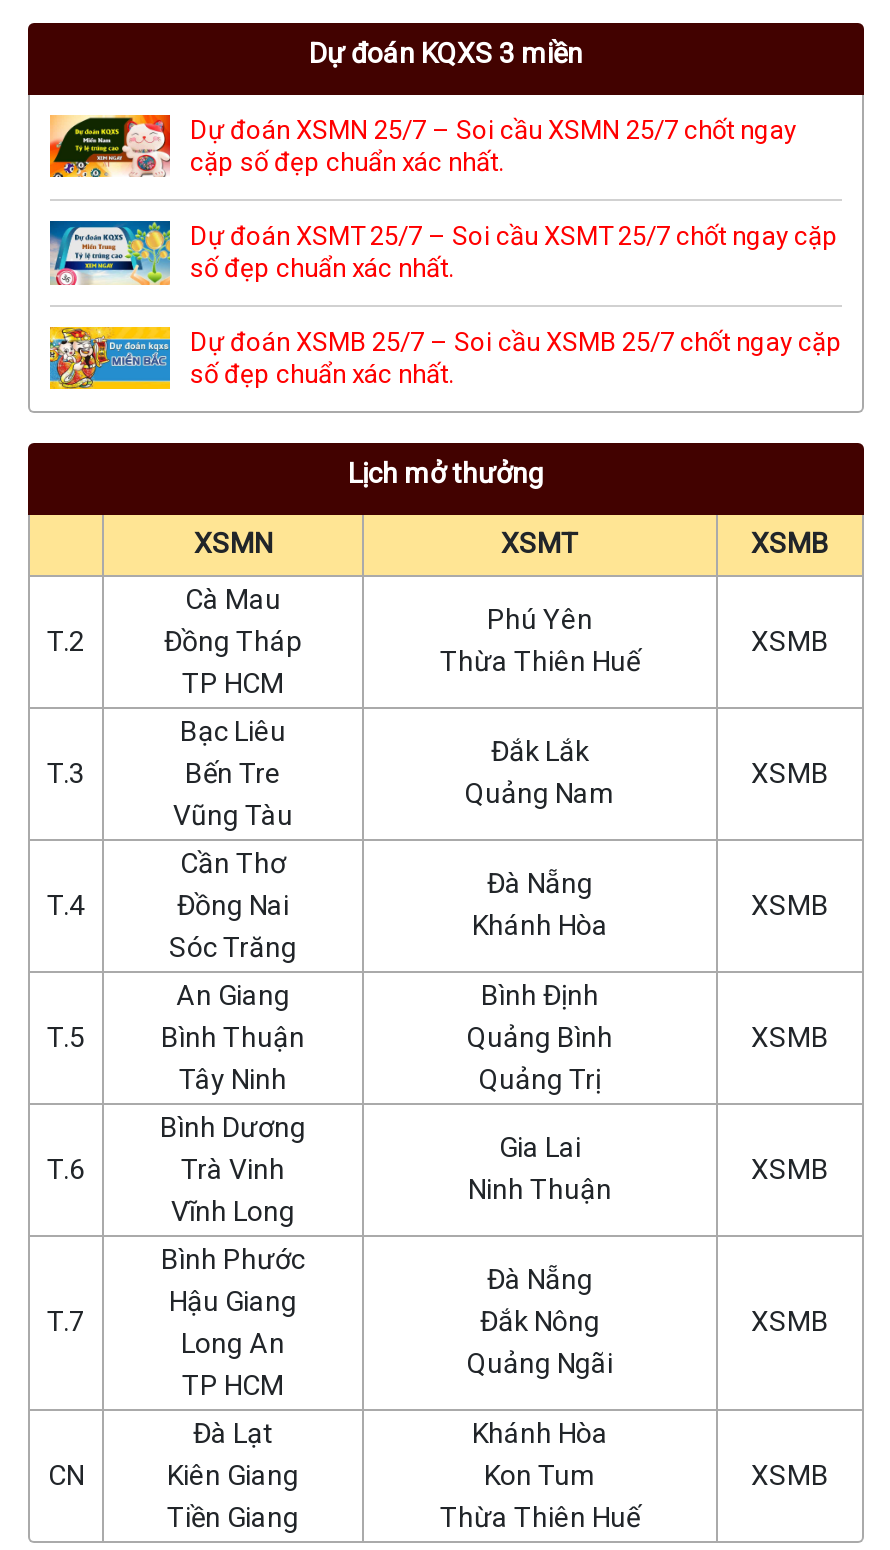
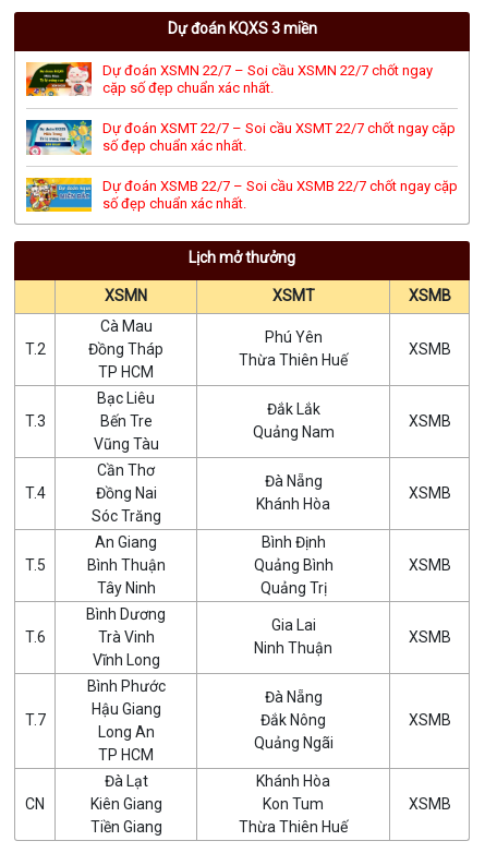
[190,115,796,145] Dự đoán XSMN 25/7 – Soi cầu XSMN 25/7 chốt ngay -> [102,62,433,79] Dự đoán XSMN 22/7 – Soi cầu XSMN 22/7 chốt ngay
[190,221,838,251] Dự đoán XSMT 25/7 – Soi cầu XSMT 25/7 chốt ngay cặp -> [102,120,456,136] Dự đoán XSMT 22/7 – Soi cầu XSMT 22/7 chốt ngay cặp
[190,327,842,357] Dự đoán XSMB 25/7 – Soi cầu XSMB 25/7 chốt ngay cặp -> [102,178,458,194] Dự đoán XSMB 22/7 – Soi cầu XSMB 22/7 chốt ngay cặp

